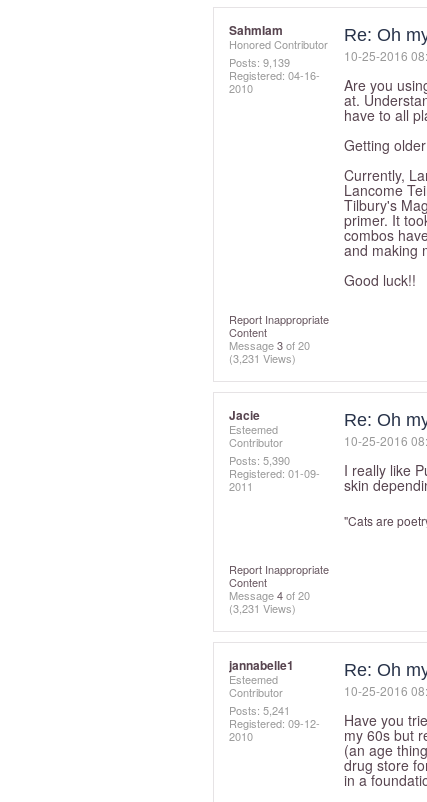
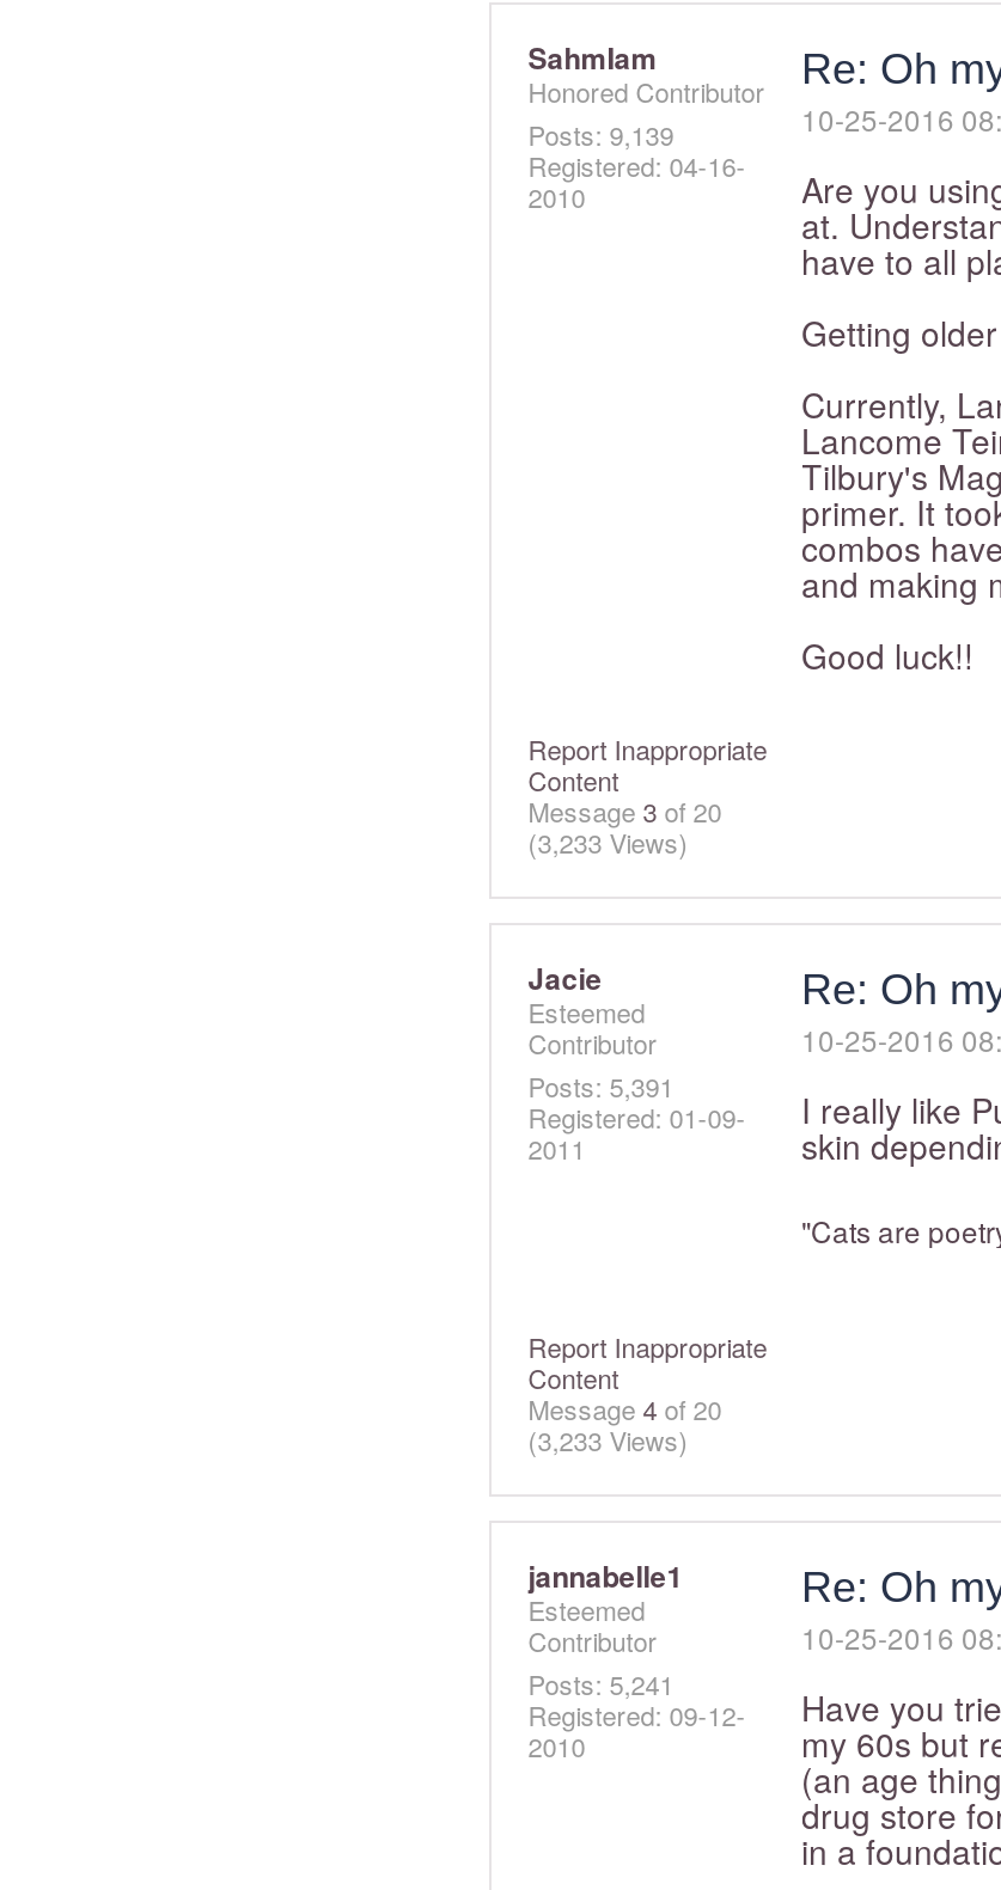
[229,350,296,366] (3,231 Views) -> [528,822,688,861] (3,233 Views)
[229,452,290,468] Posts: 5,390 -> [528,1066,674,1105] Posts: 5,391
[229,600,296,616] (3,231 Views) -> [528,1420,688,1458] (3,233 Views)

